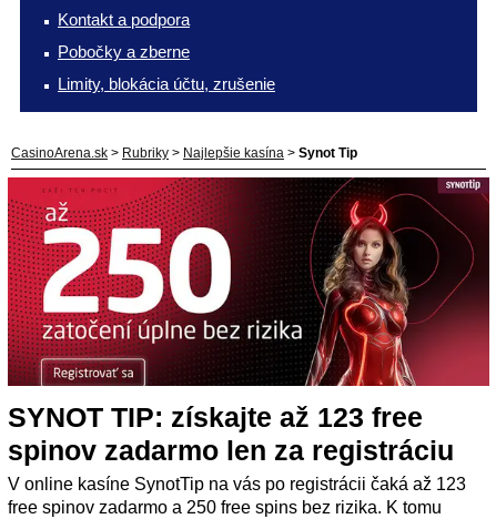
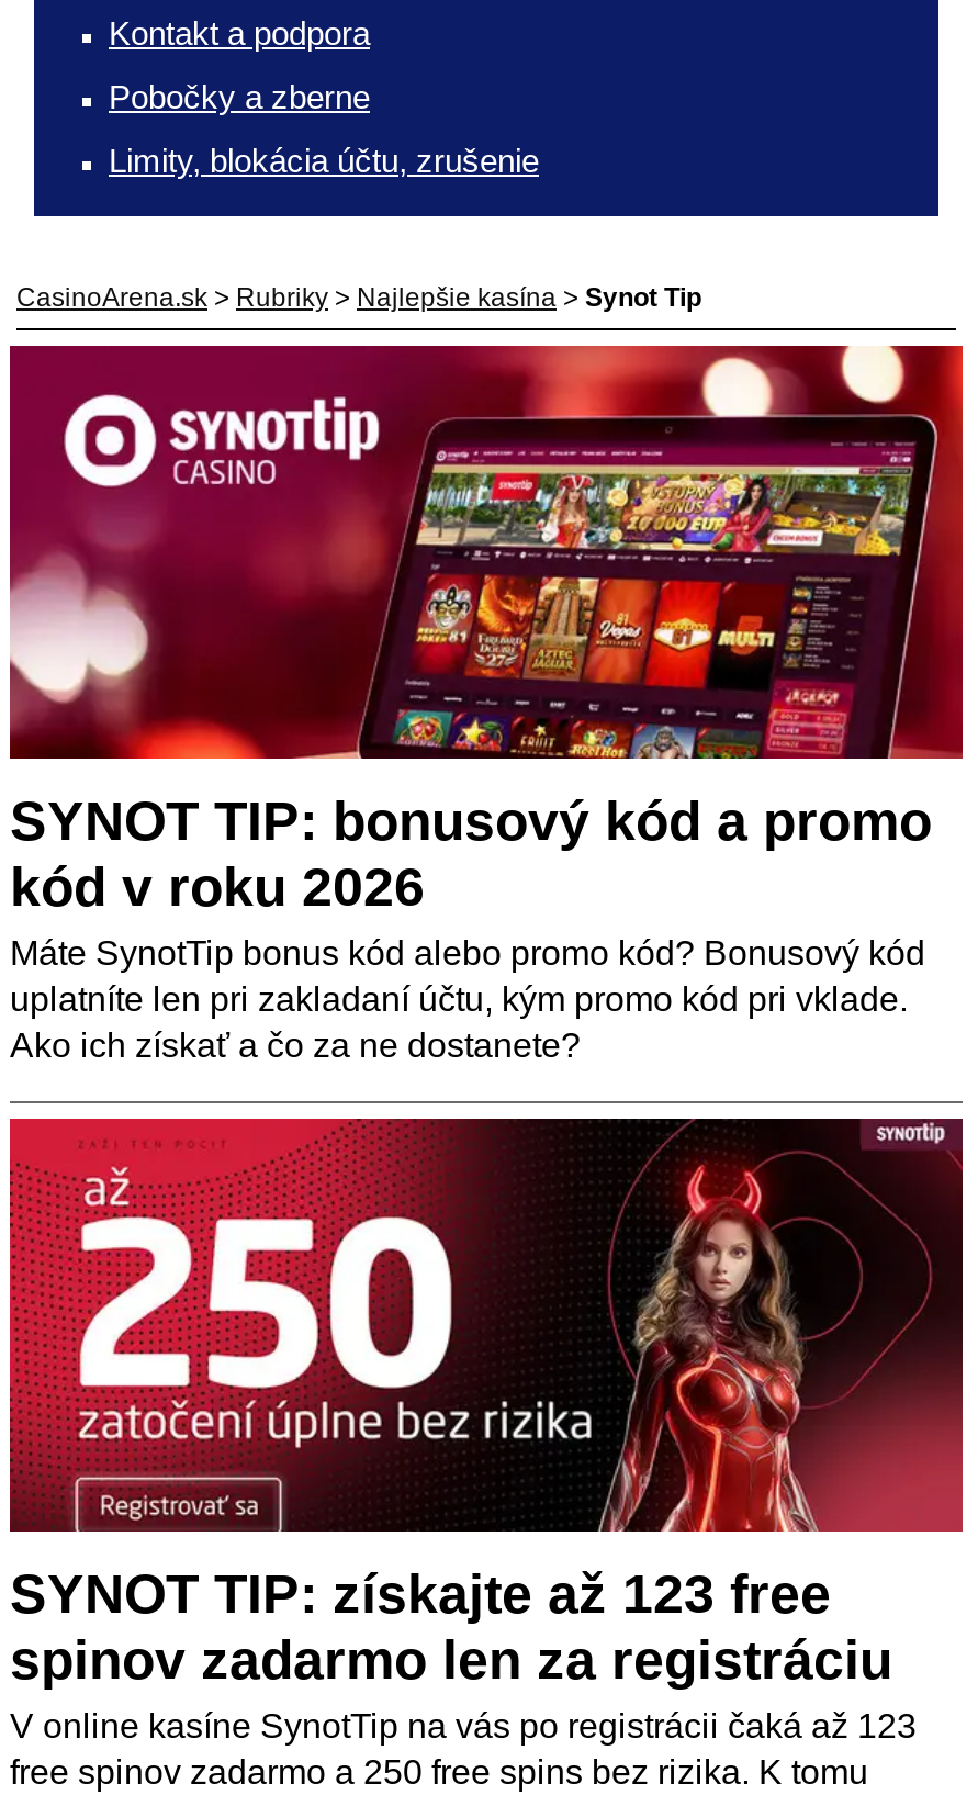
none -> [10,344,965,1065] [image] | SYNOT TIP: bonusový kód a promo | kód v roku 2026 | Máte SynotTip bonus kód alebo promo kód? Bonusový kód | uplatníte len pri zakladaní účtu, kým promo kód pri vklade. | Ako ich získať a čo za ne dostanete?

